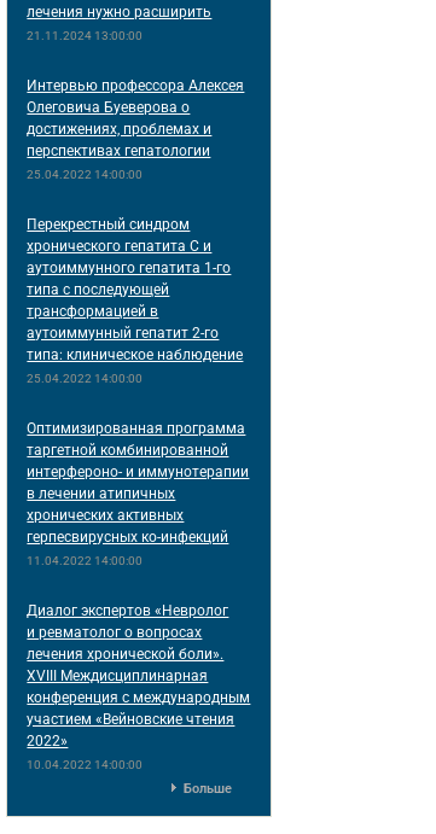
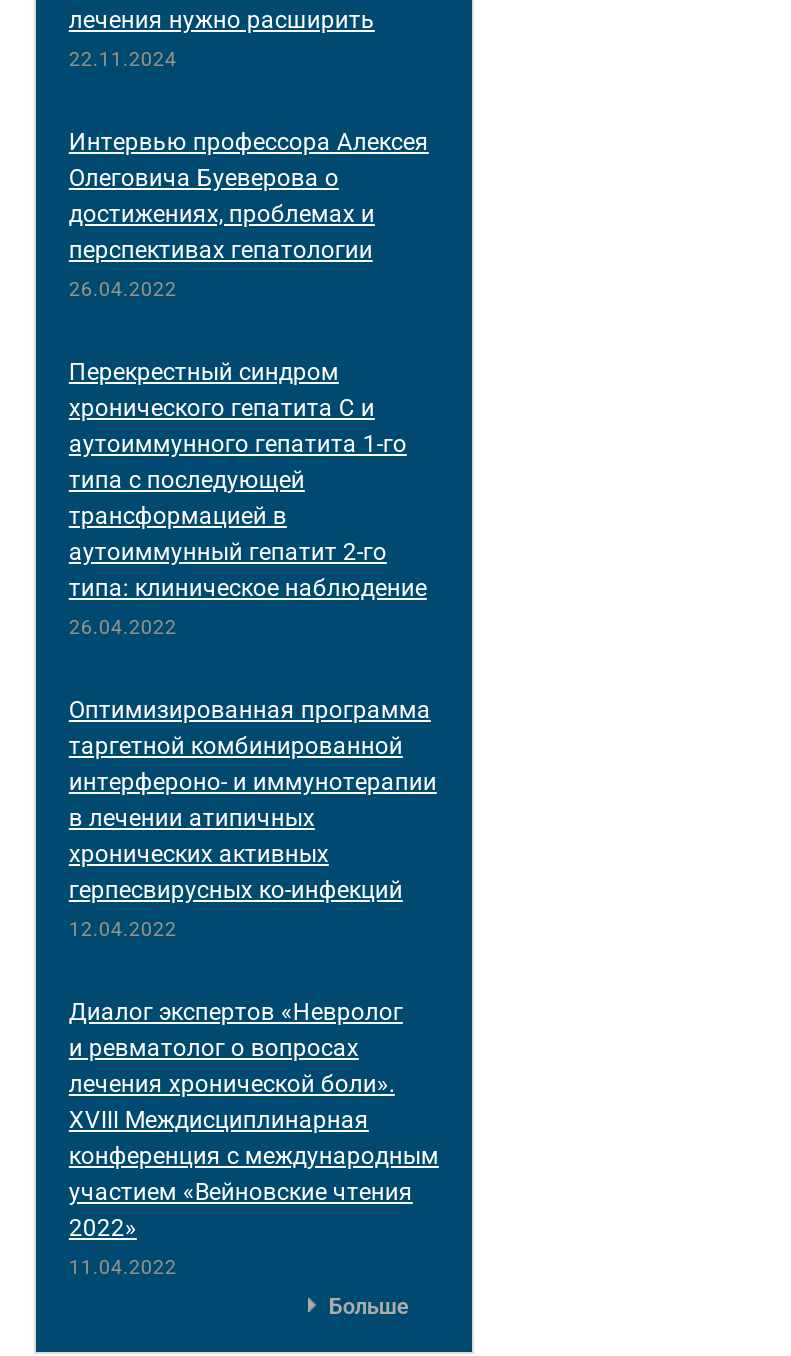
[27,29,143,42] 21.11.2024 13:00:00 -> [69,47,177,69] 22.11.2024
[27,167,143,181] 25.04.2022 14:00:00 -> [69,277,177,299] 26.04.2022
[27,371,143,385] 25.04.2022 14:00:00 -> [69,615,177,637] 26.04.2022
[27,554,143,567] 11.04.2022 14:00:00 -> [69,917,177,939] 12.04.2022
[27,758,143,771] 10.04.2022 14:00:00 -> [69,1255,177,1277] 11.04.2022

